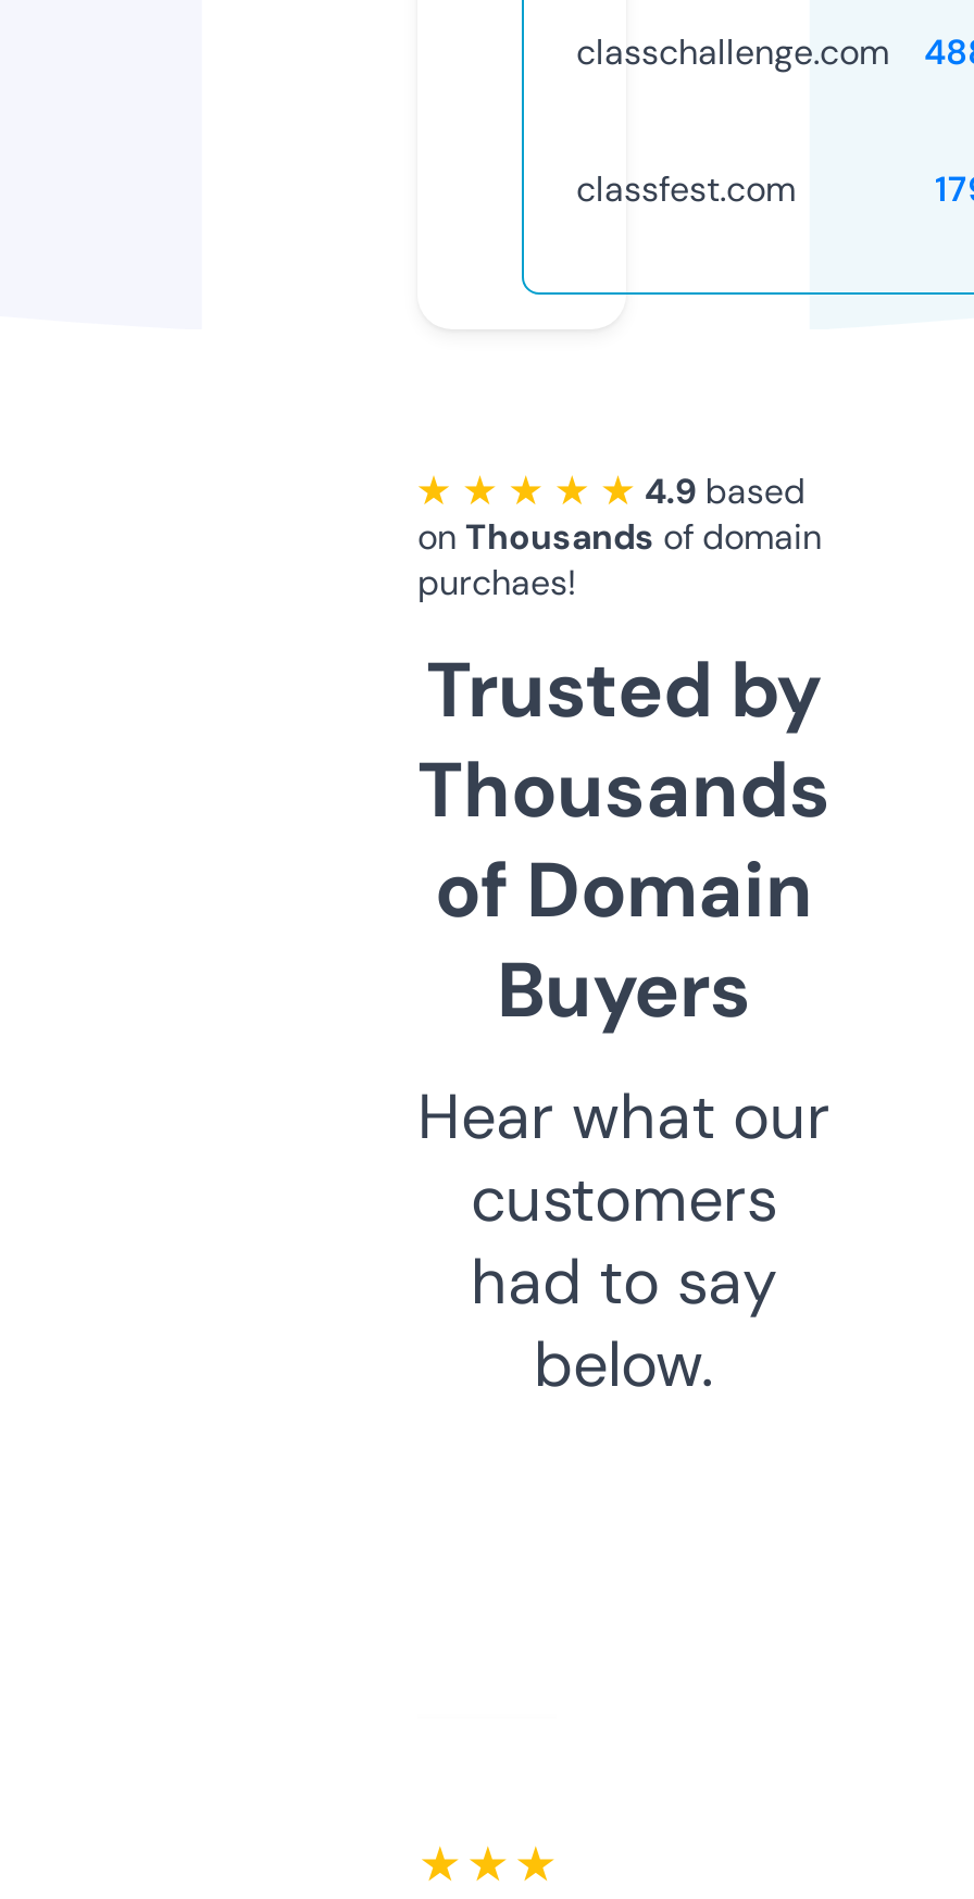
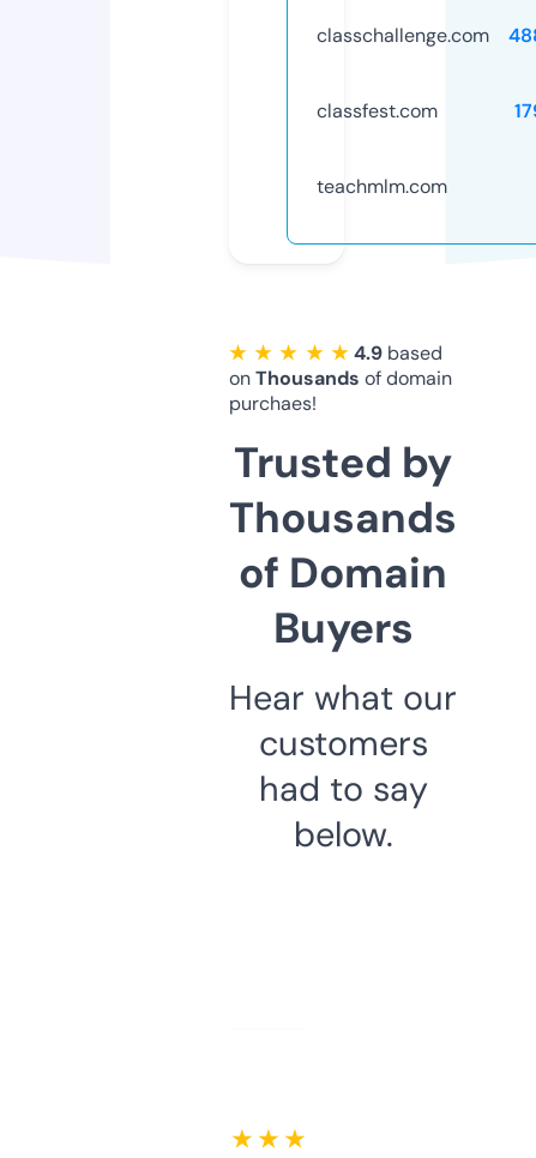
none -> [317,174,447,199] teachmlm.com

